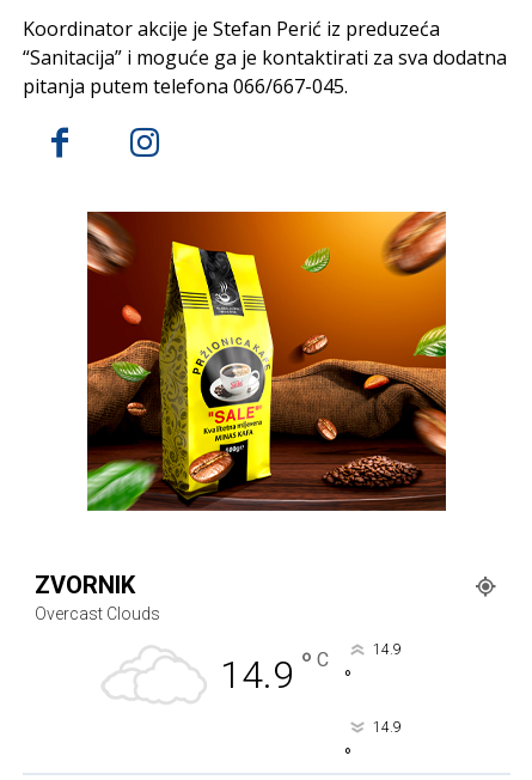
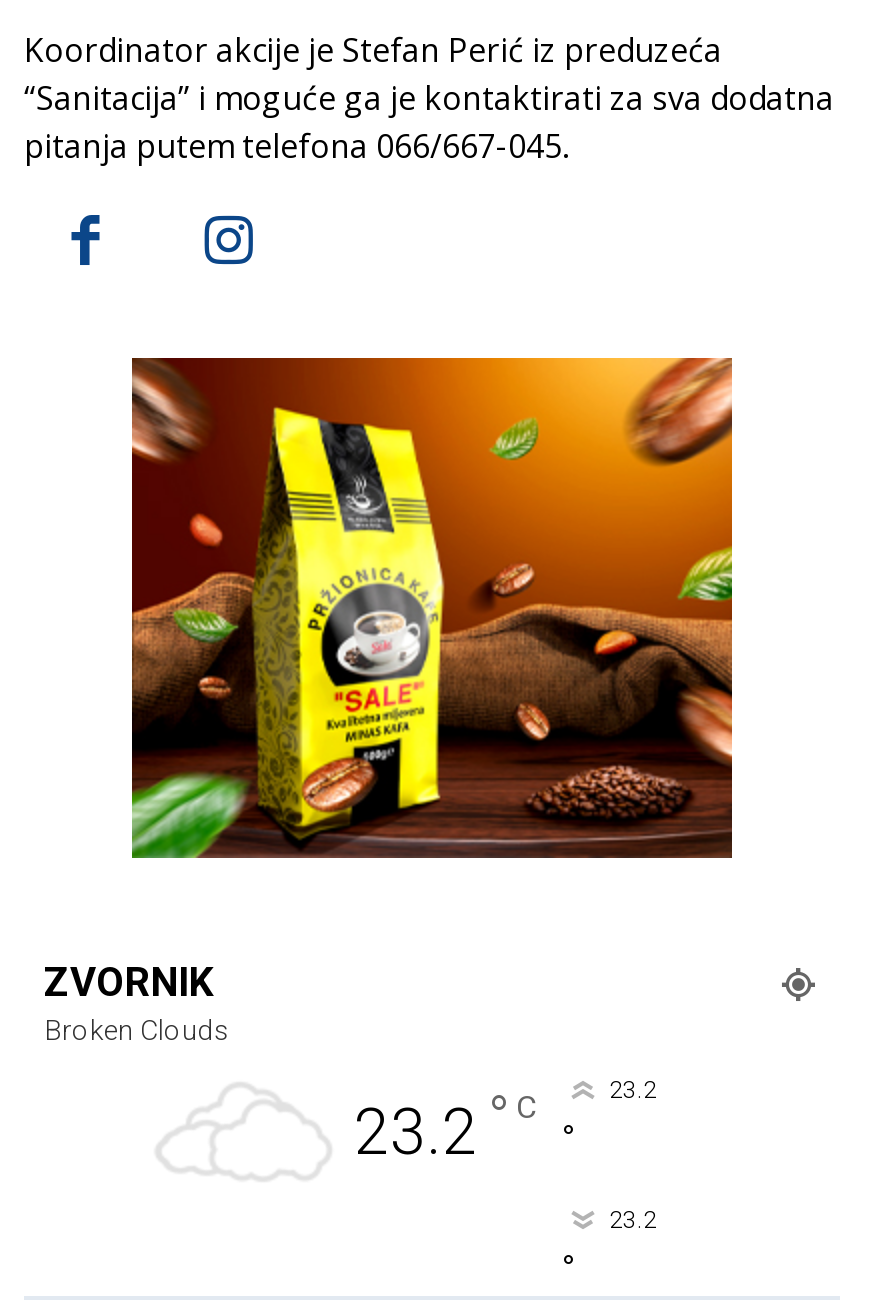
[35,605,160,624] Overcast Clouds -> [44,1013,230,1045] Broken Clouds
[220,645,329,698] 14.9 ° C -> [354,1081,536,1169] 23.2 ° C
[372,642,401,658] 14.9 -> [609,1075,657,1103] 23.2
[372,719,401,736] 14.9 -> [609,1205,657,1233] 23.2

